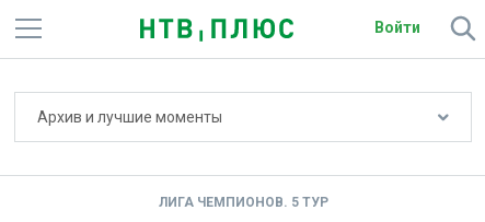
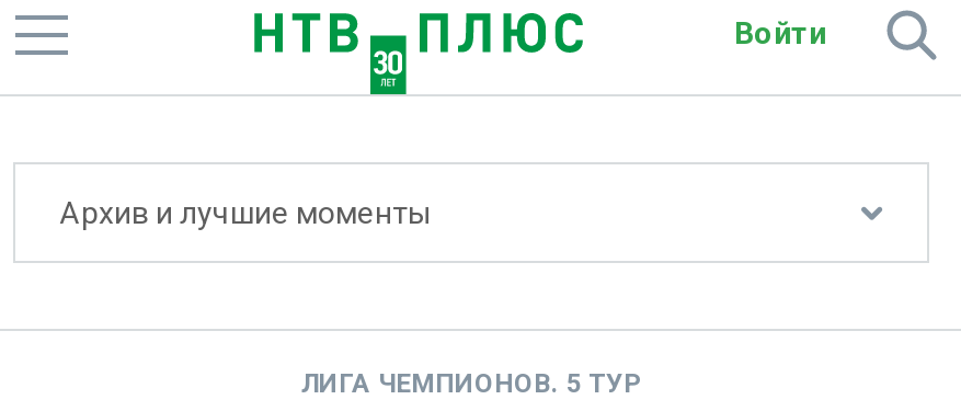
[135,17,299,58] [image] -> [252,11,585,96] [image]

